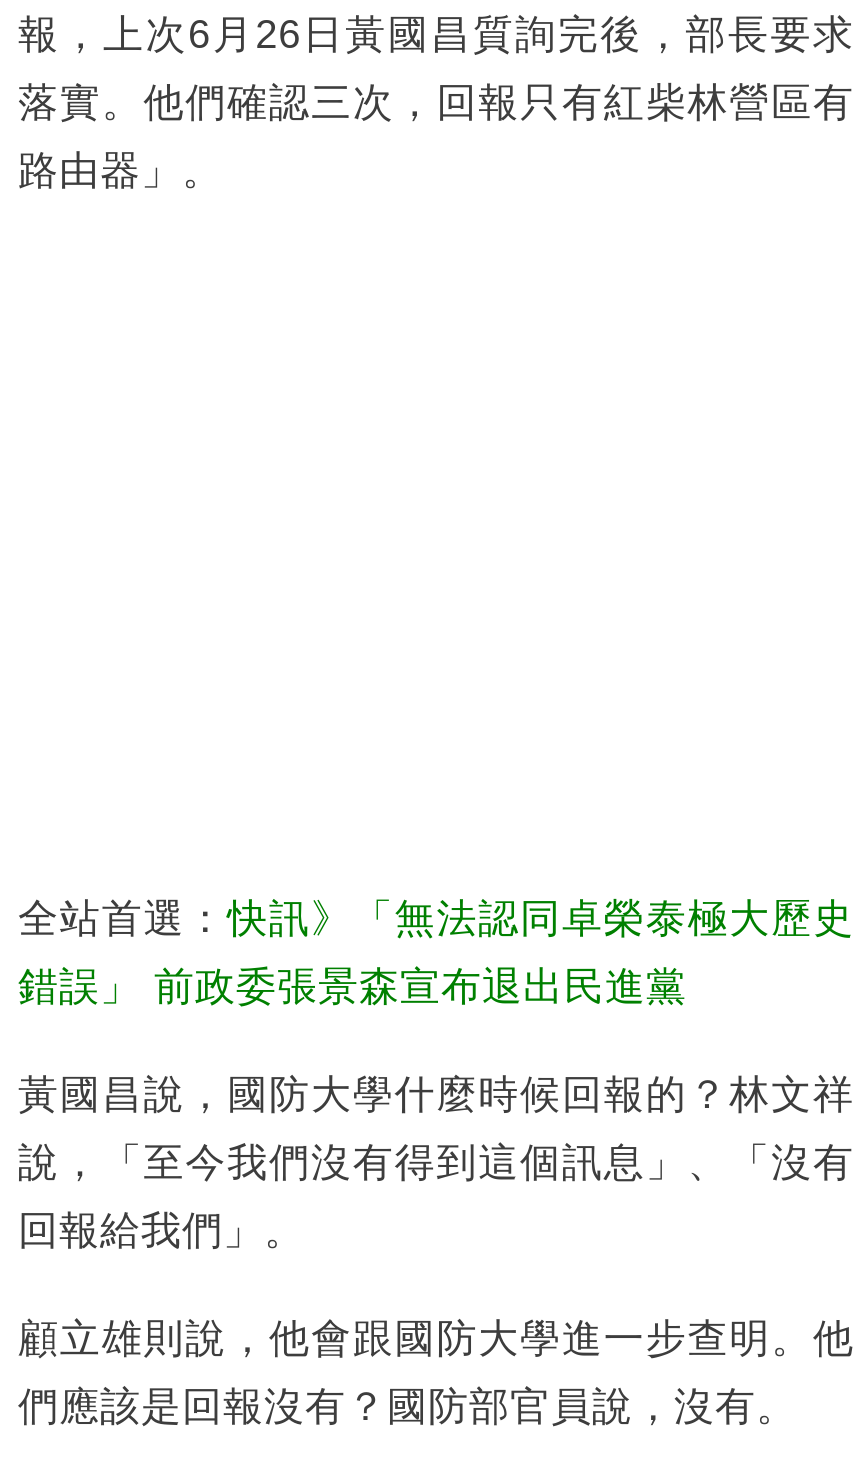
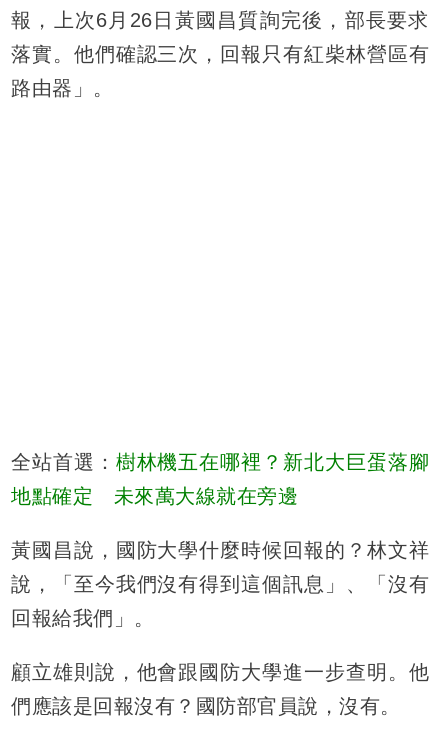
[18,895,854,939] 全站首選：快訊》「無法認同卓榮泰極大歷史 -> [11,451,429,473] 全站首選：樹林機五在哪裡？新北大巨蛋落腳
[18,963,687,1007] 錯誤」 前政委張景森宣布退出民進黨 -> [11,485,298,507] 地點確定 未來萬大線就在旁邊

